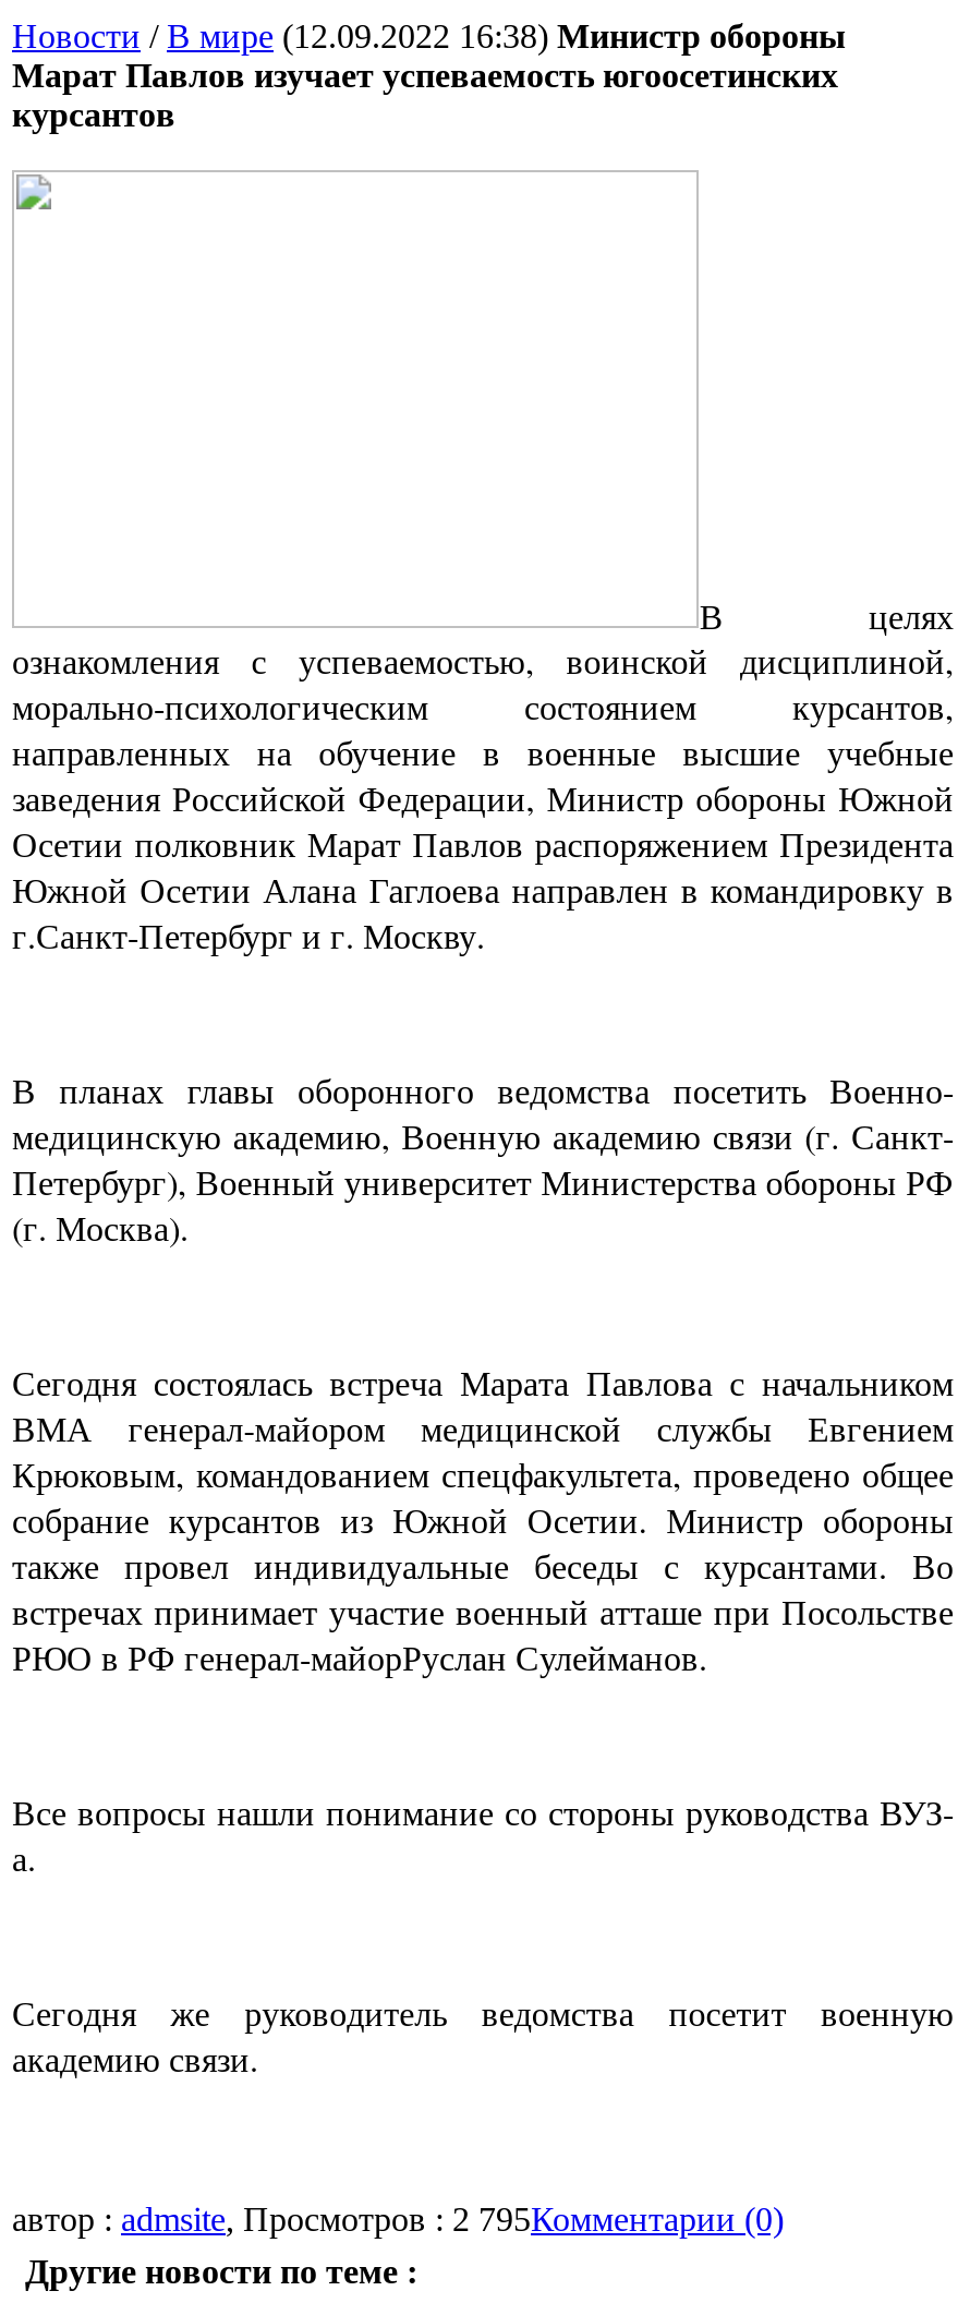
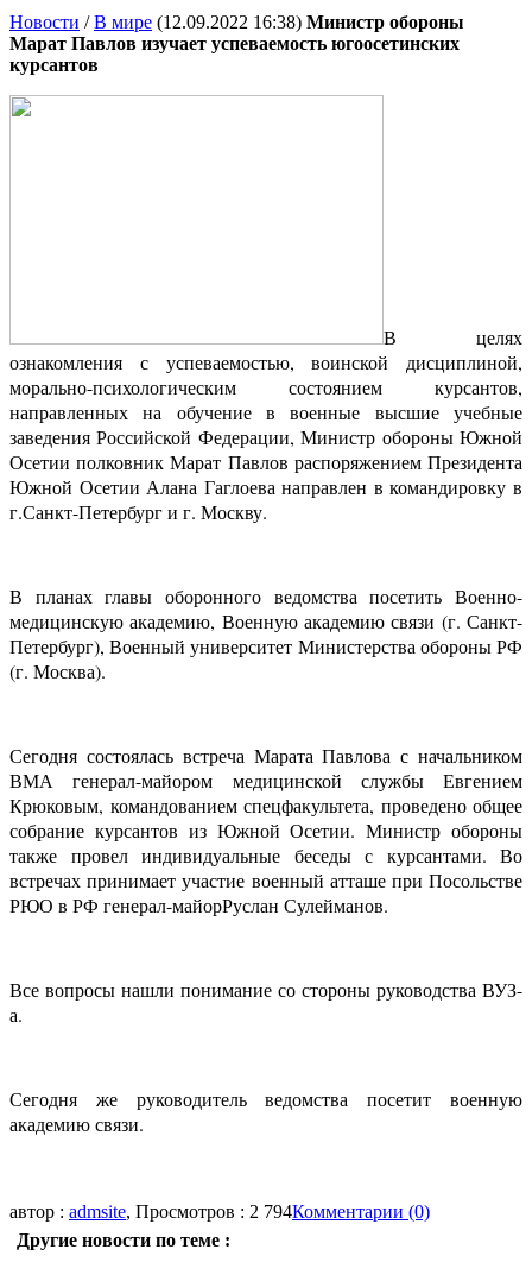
[12,2200,784,2238] автор : admsite, Просмотров : 2 795Комментарии (0) -> [9,1201,430,1222] автор : admsite, Просмотров : 2 794Комментарии (0)

